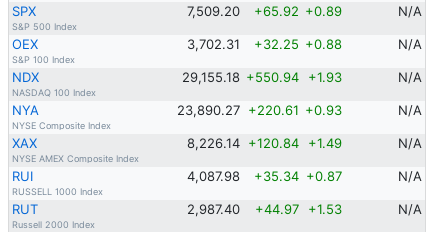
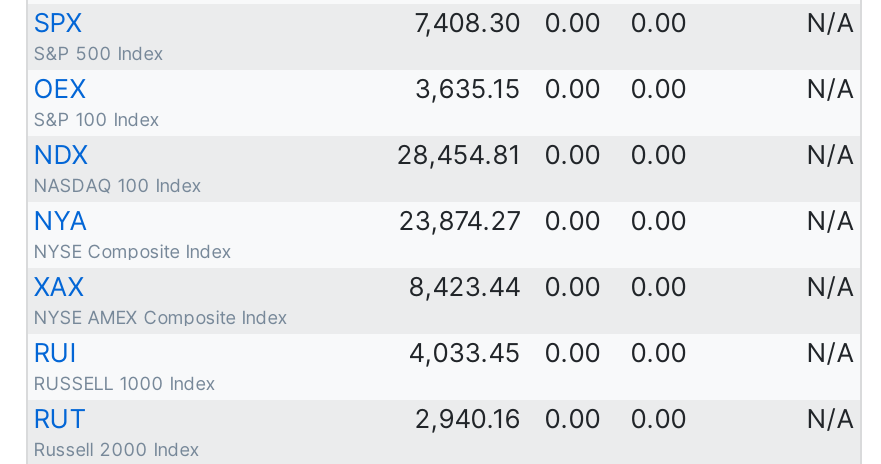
[187,3,342,19] 7,509.20 | +65.92 +0.89 -> [414,6,686,38] 7,408.30 | 0.00 | 0.00
[187,36,342,52] 3,702.31 | +32.25 +0.88 -> [414,72,686,104] 3,635.15 | 0.00 | 0.00
[182,69,342,85] 29,155.18 +550.94 +1.93 -> [396,138,686,170] 28,454.81 | 0.00 | 0.00
[177,102,342,118] 23,890.27 +220.61 +0.93 -> [398,204,686,236] 23,874.27 | 0.00 | 0.00
[187,135,342,151] 8,226.14 +120.84 +1.49 -> [408,270,686,302] 8,423.44 | 0.00 | 0.00
[187,168,342,184] 4,087.98 | +35.34 +0.87 -> [408,336,686,368] 4,033.45 | 0.00 | 0.00
[187,201,342,217] 2,987.40 | +44.97 +1.53 -> [414,402,686,434] 2,940.16 | 0.00 | 0.00

